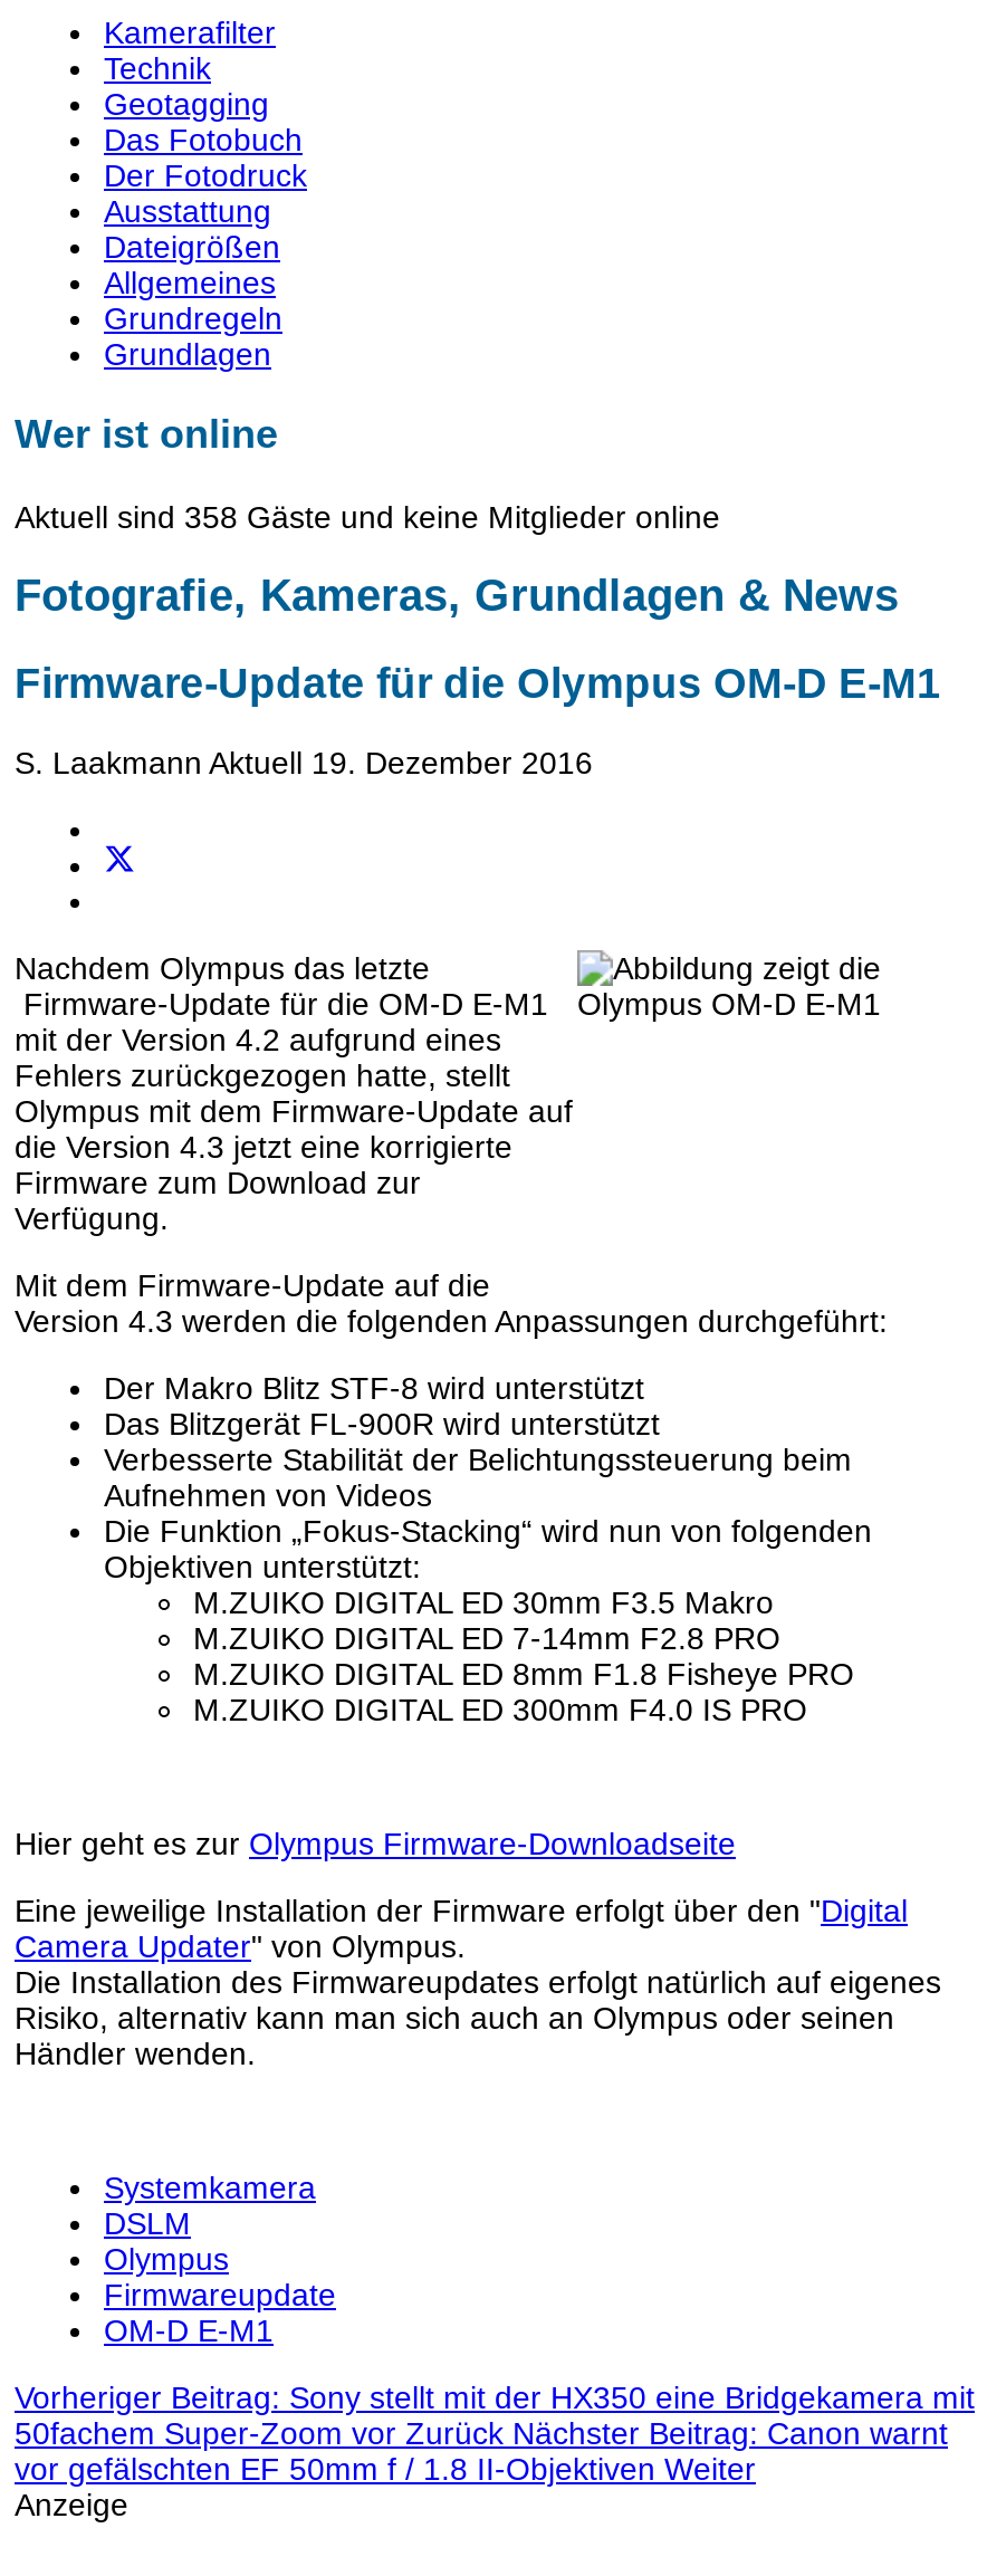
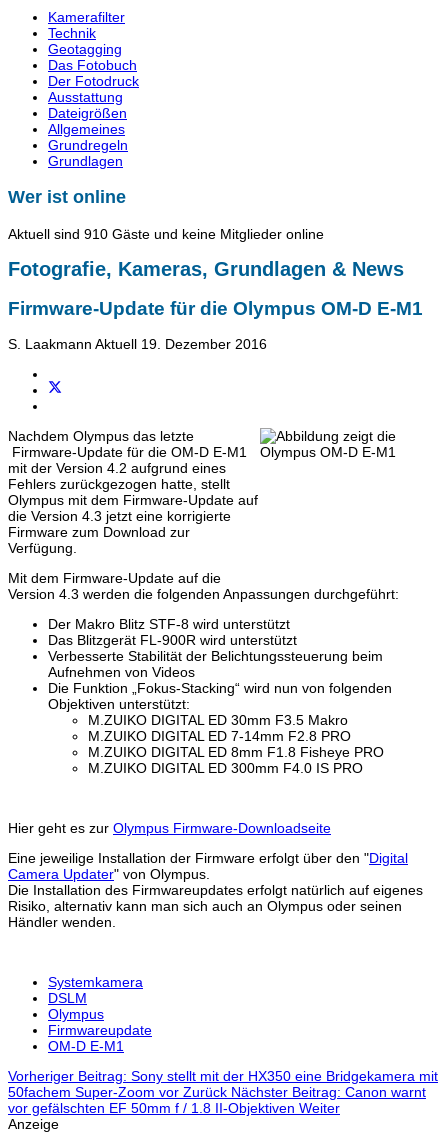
[15,498,720,534] Aktuell sind 358 Gäste und keine Mitglieder online -> [8,225,324,241] Aktuell sind 910 Gäste und keine Mitglieder online

